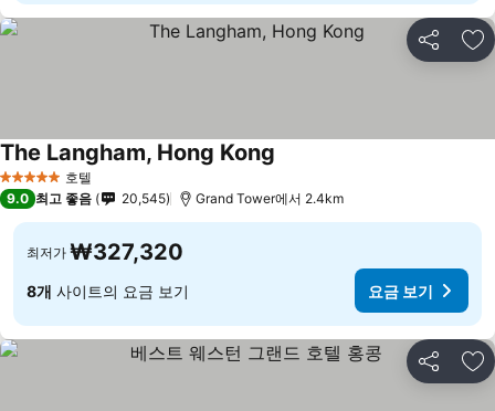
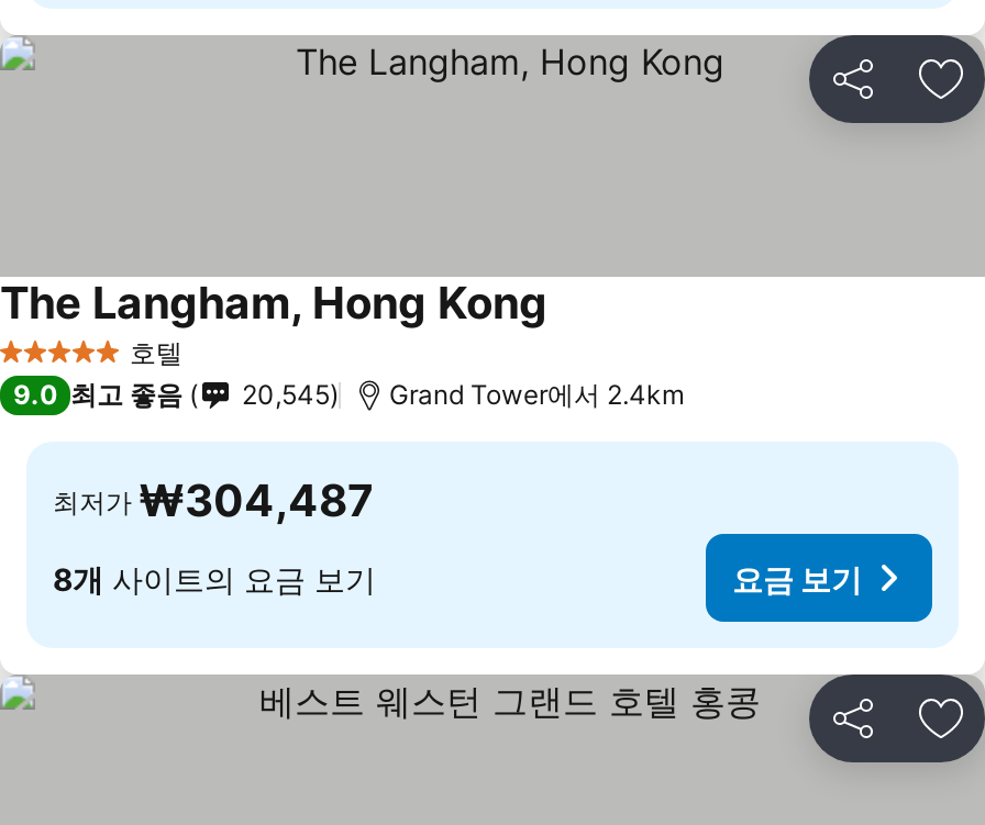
[27,239,183,265] 최저가 ₩327,320 -> [53,475,374,527] 최저가 ₩304,487

